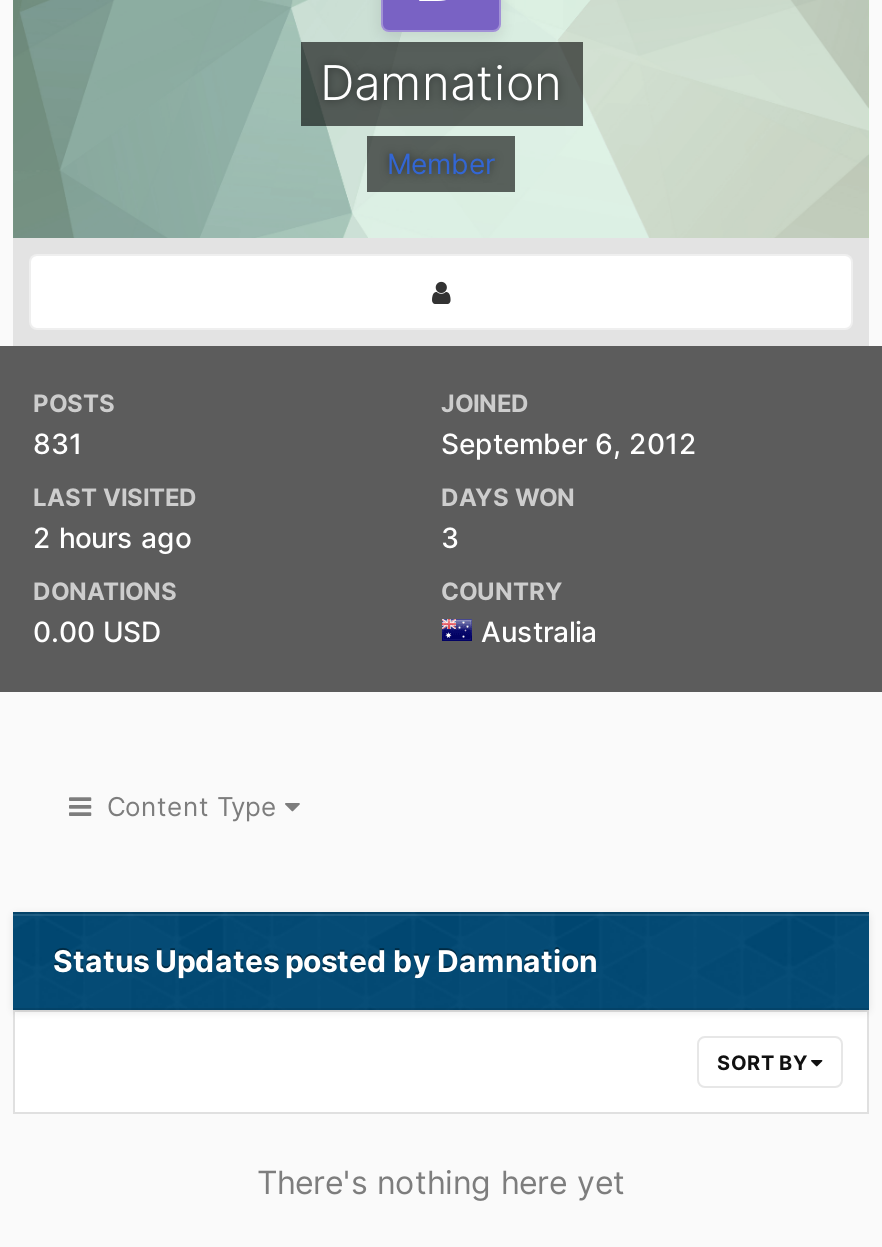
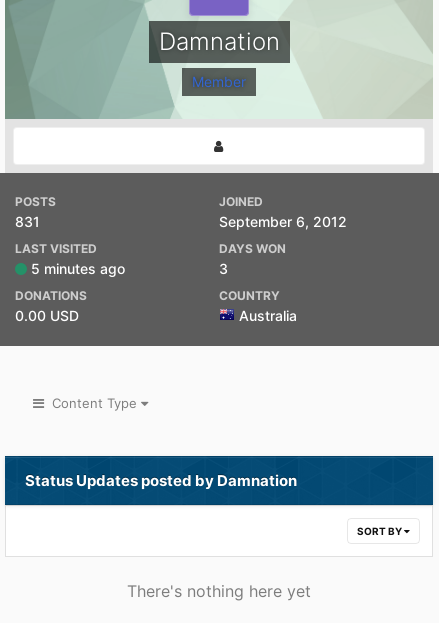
[33,520,191,554] 2 hours ago -> [31,260,125,277] 5 minutes ago

